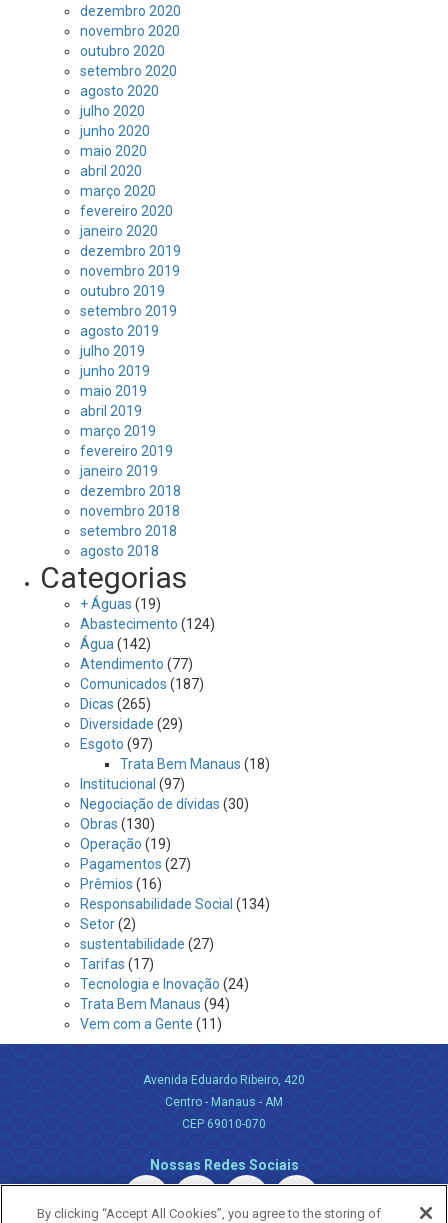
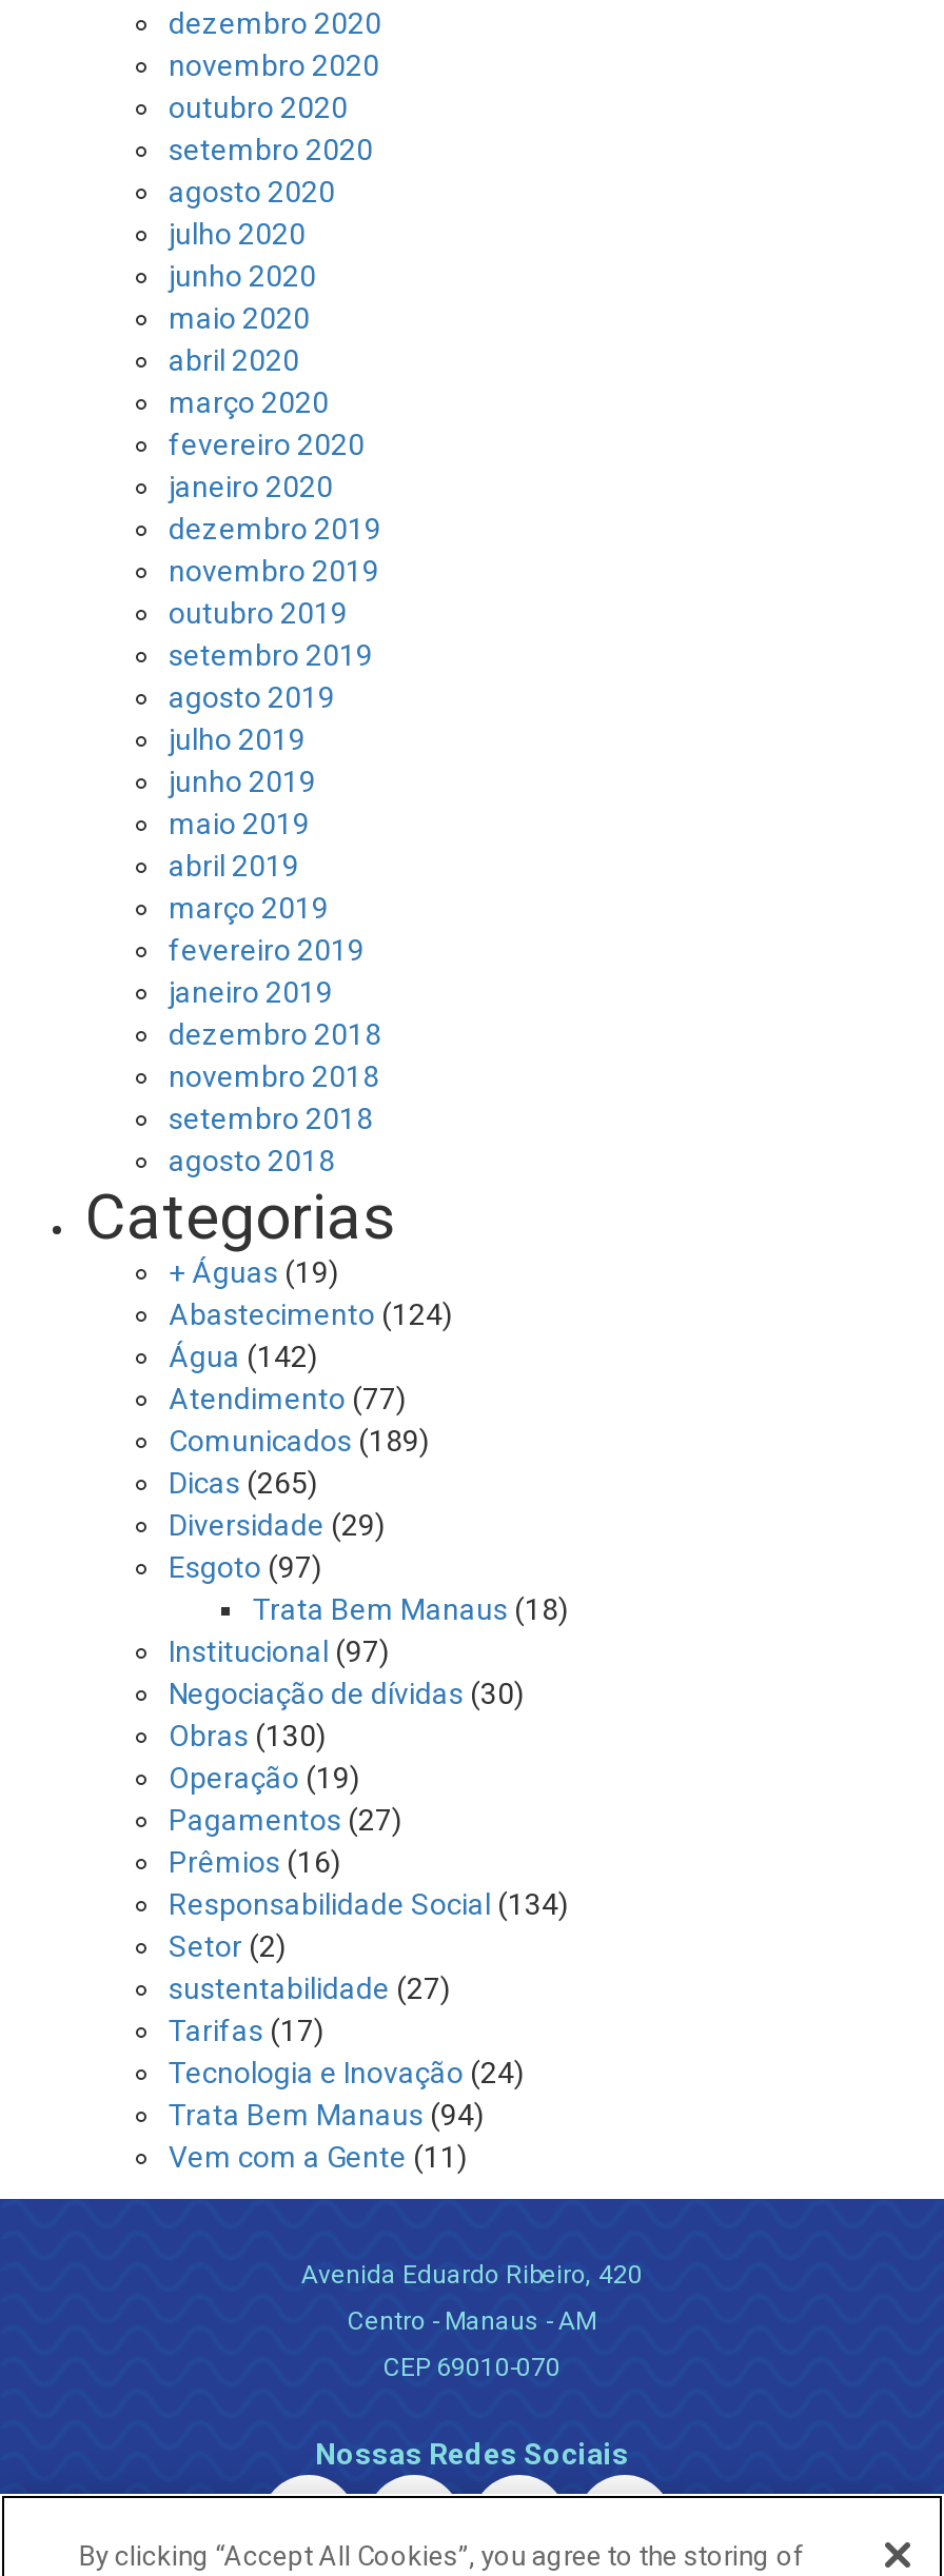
[80,676,204,692] Comunicados (187) -> [169,1424,430,1458] Comunicados (189)

